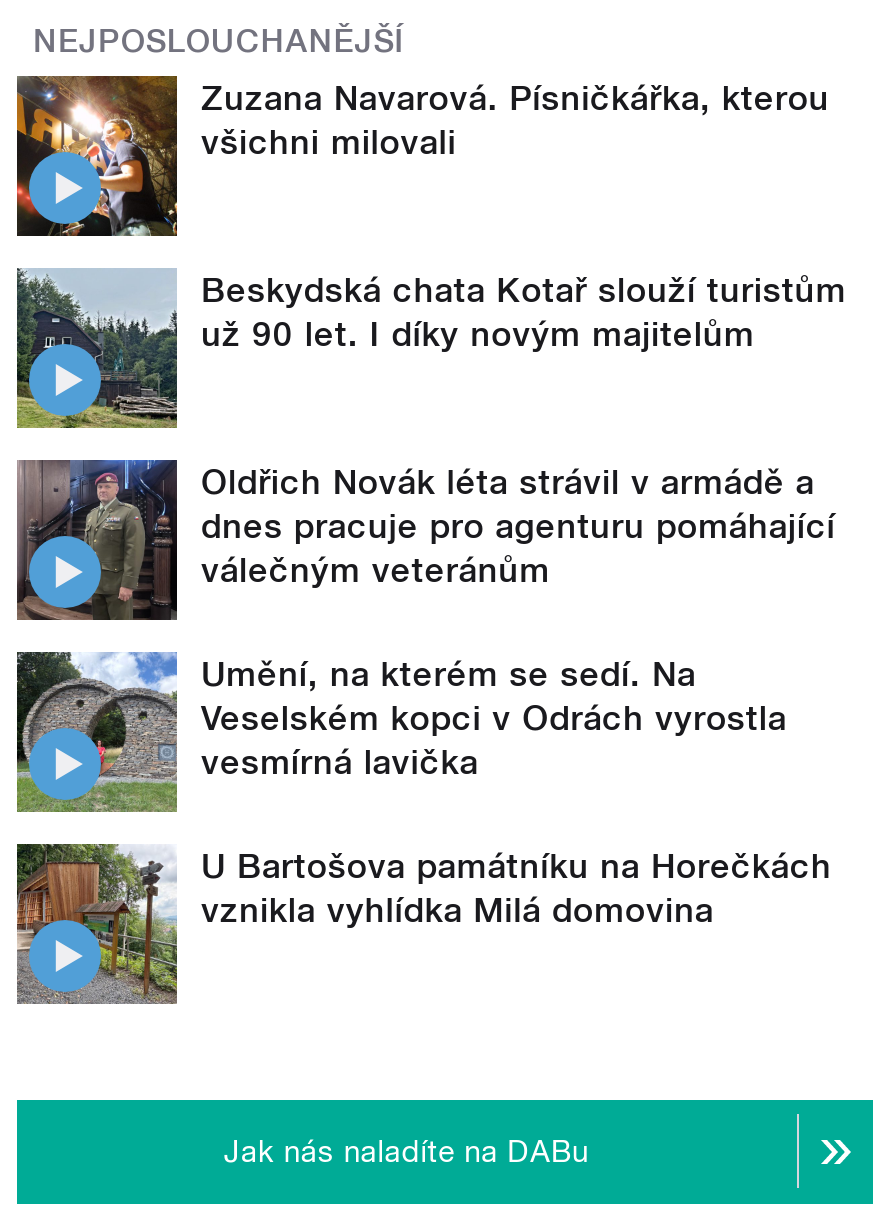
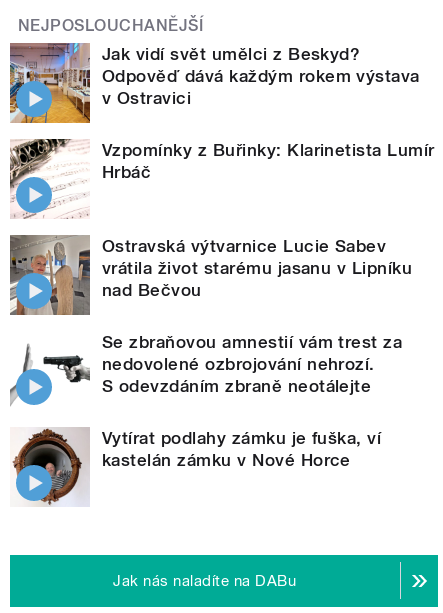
[15,74,830,238] [image] | Zuzana Navarová. Písničkářka, kterou | všichni milovali -> [9,42,420,124] [image] | Jak vidí svět umělci z Beskyd? | Odpověď dává každým rokem výstava | v Ostravici
[15,268,847,430] [image] | Beskydská chata Kotař slouží turistům | už 90 let. I díky novým majitelům -> [10,138,435,219] [image] | Vzpomínky z Buřinky: Klarinetista Lumír | Hrbáč
[15,458,836,622] [image] | Oldřich Novák léta strávil v armádě a | dnes pracuje pro agenturu pomáhající | válečným veteránům -> [10,235,412,316] [image] | Ostravská výtvarnice Lucie Sabev | vrátila život starému jasanu v Lipníku | nad Bečvou
[15,650,787,814] [image] | Umění, na kterém se sedí. Na | Veselském kopci v Odrách vyrostla | vesmírná lavička -> [10,331,402,411] [image] | Se zbraňovou amnestií vám trest za | nedovolené ozbrojování nehrozí. | S odevzdáním zbraně neotálejte
[15,842,832,1006] [image] | U Bartošova památníku na Horečkách | vznikla vyhlídka Milá domovina -> [10,427,381,507] [image] | Vytírat podlahy zámku je fuška, ví | kastelán zámku v Nové Horce

